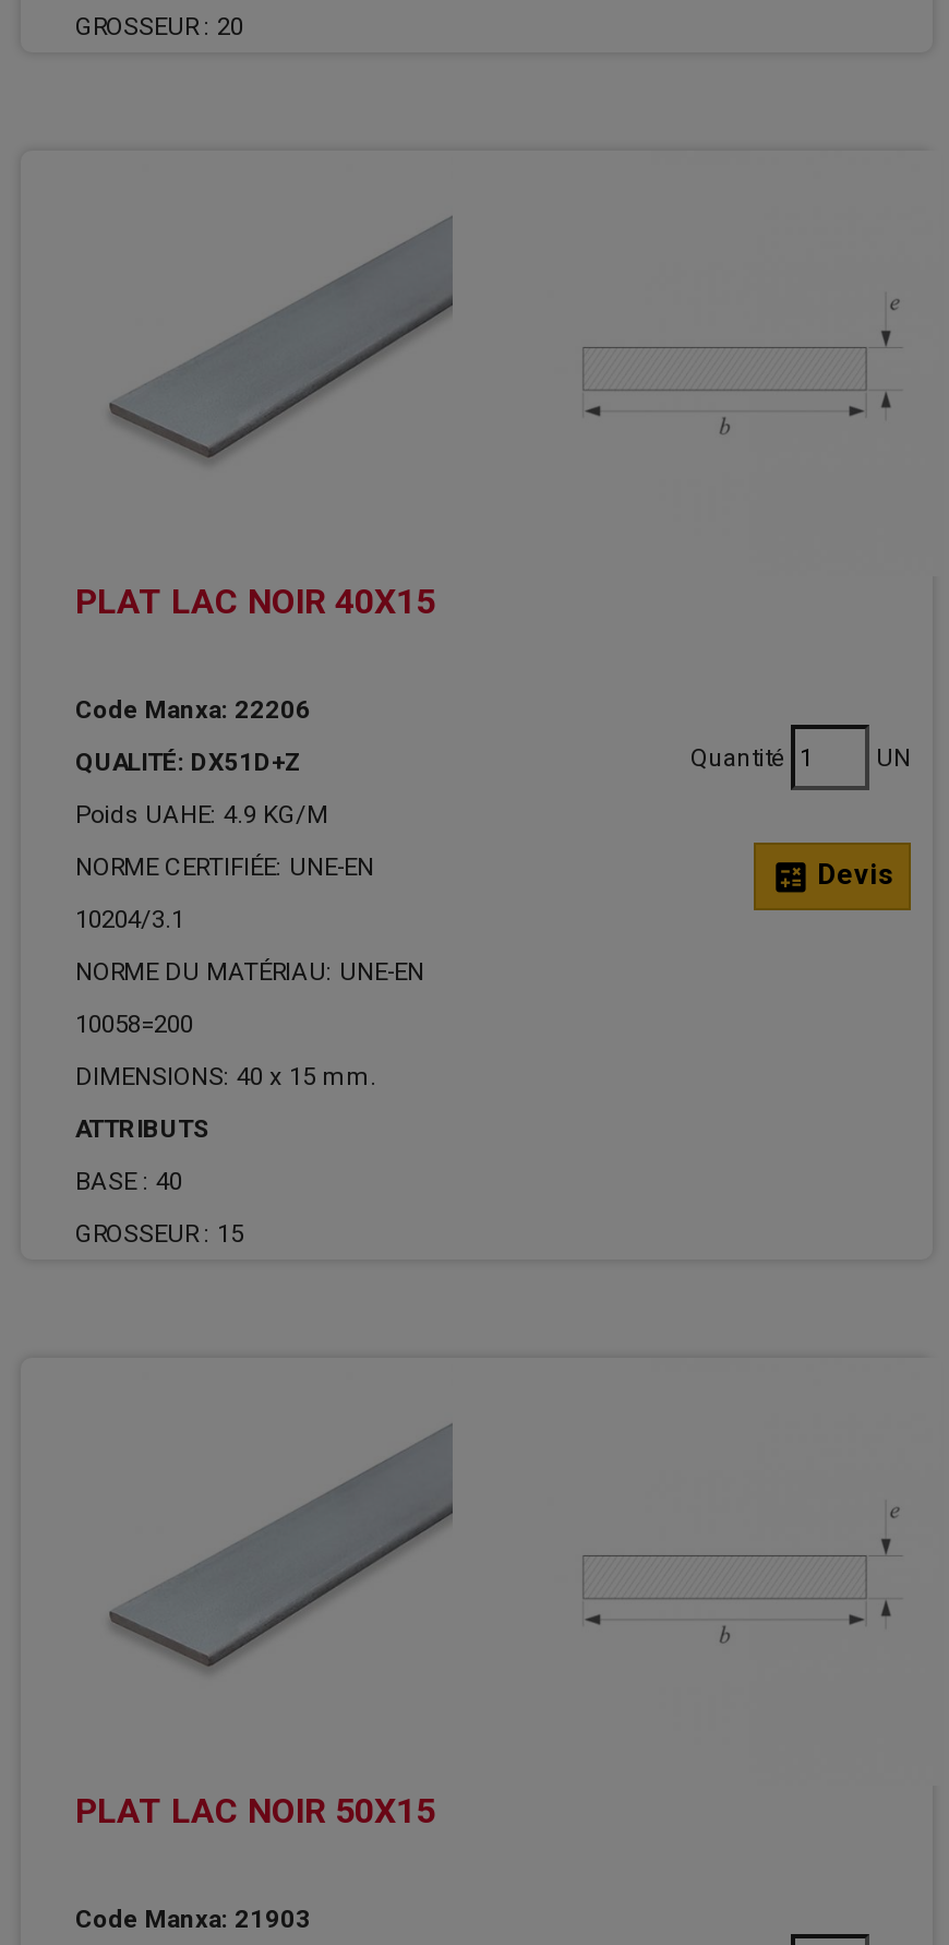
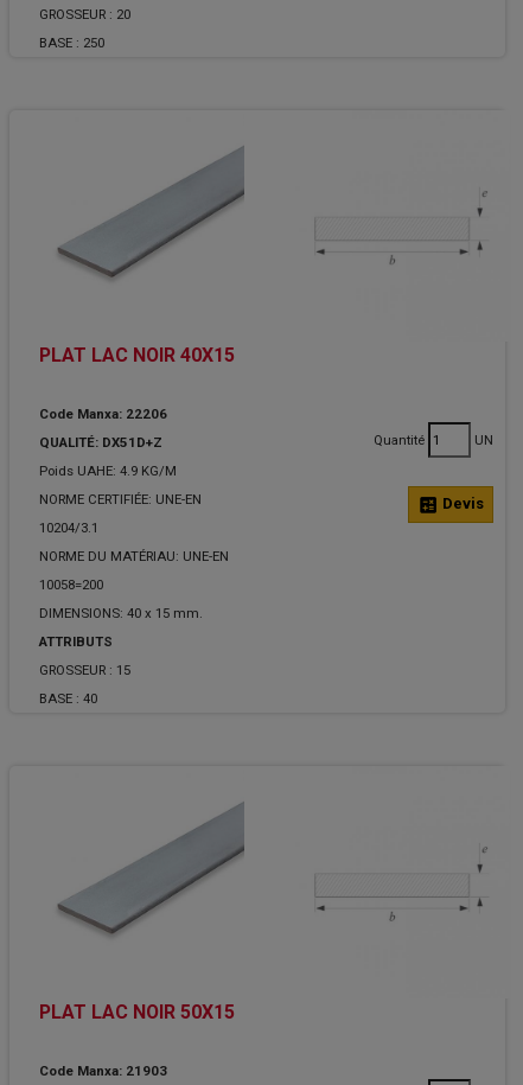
none -> [39,34,104,51] BASE : 250
[75,1167,182,1197] BASE : 40 -> none
none -> [39,691,97,707] BASE : 40

